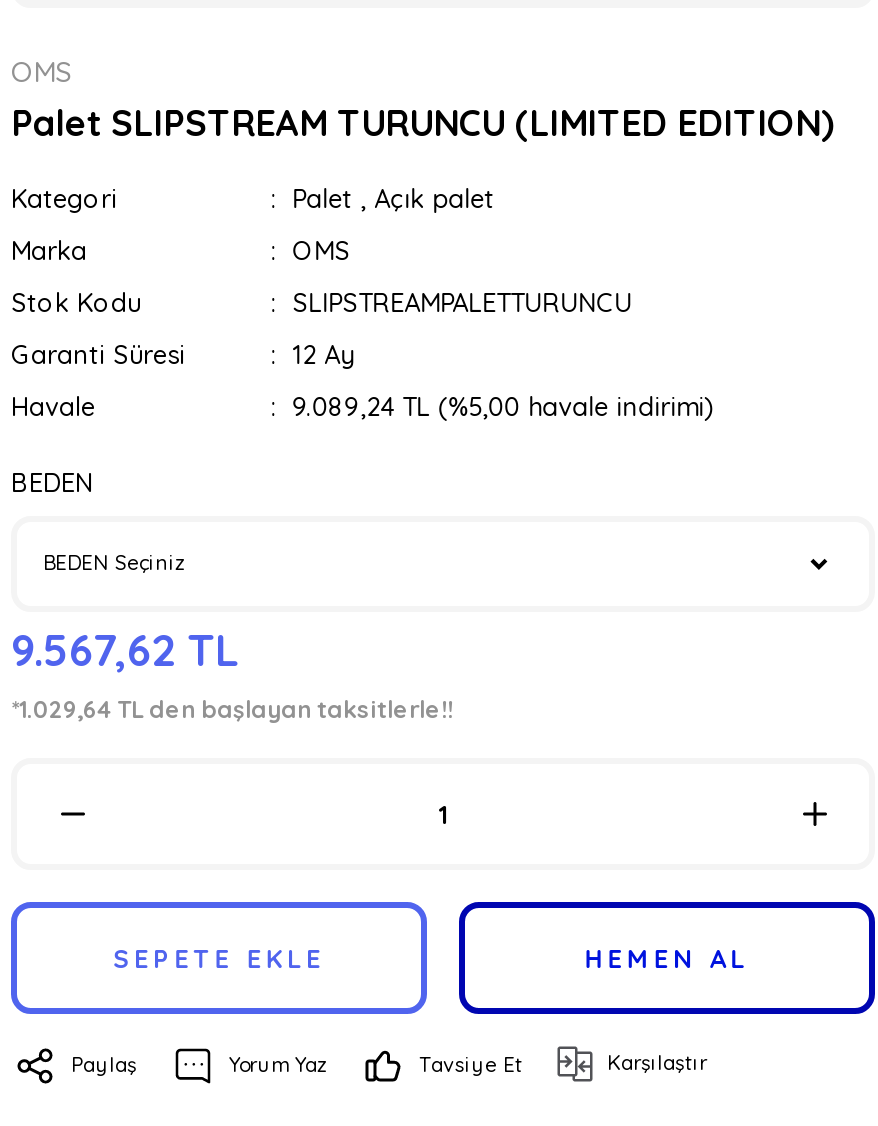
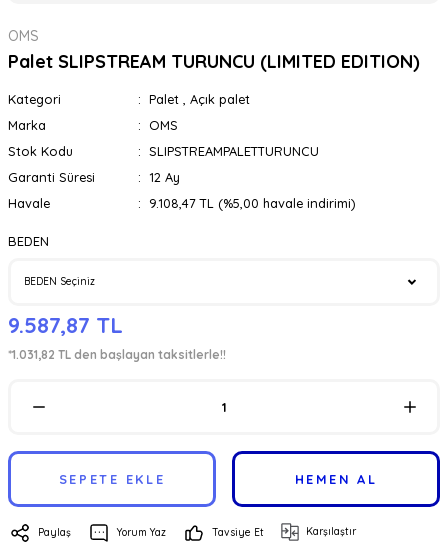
[292,390,712,422] 9.089,24 TL (%5,00 havale indirimi) -> [149,195,355,211] 9.108,47 TL (%5,00 havale indirimi)
[11,622,241,678] 9.567,62 TL -> [8,311,123,339] 9.587,87 TL
[11,694,453,724] *1.029,64 TL den başlayan taksitlerle!! -> [8,347,226,362] *1.031,82 TL den başlayan taksitlerle!!

